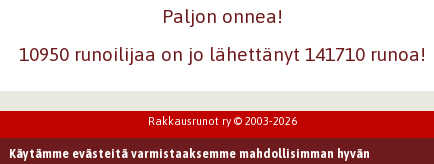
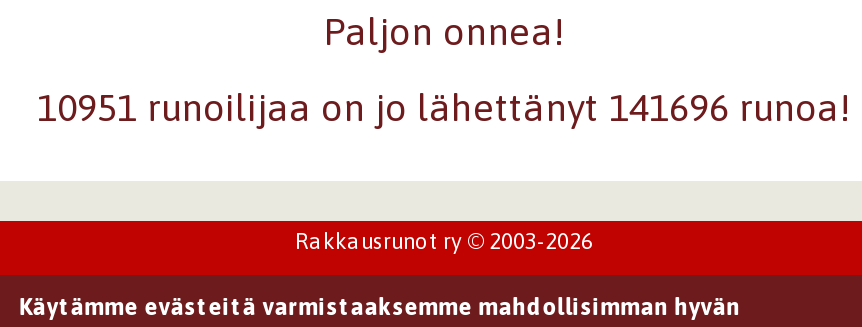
[18,43,425,65] 10950 runoilijaa on jo lähettänyt 141710 runoa! -> [37,85,851,129] 10951 runoilijaa on jo lähettänyt 141696 runoa!

